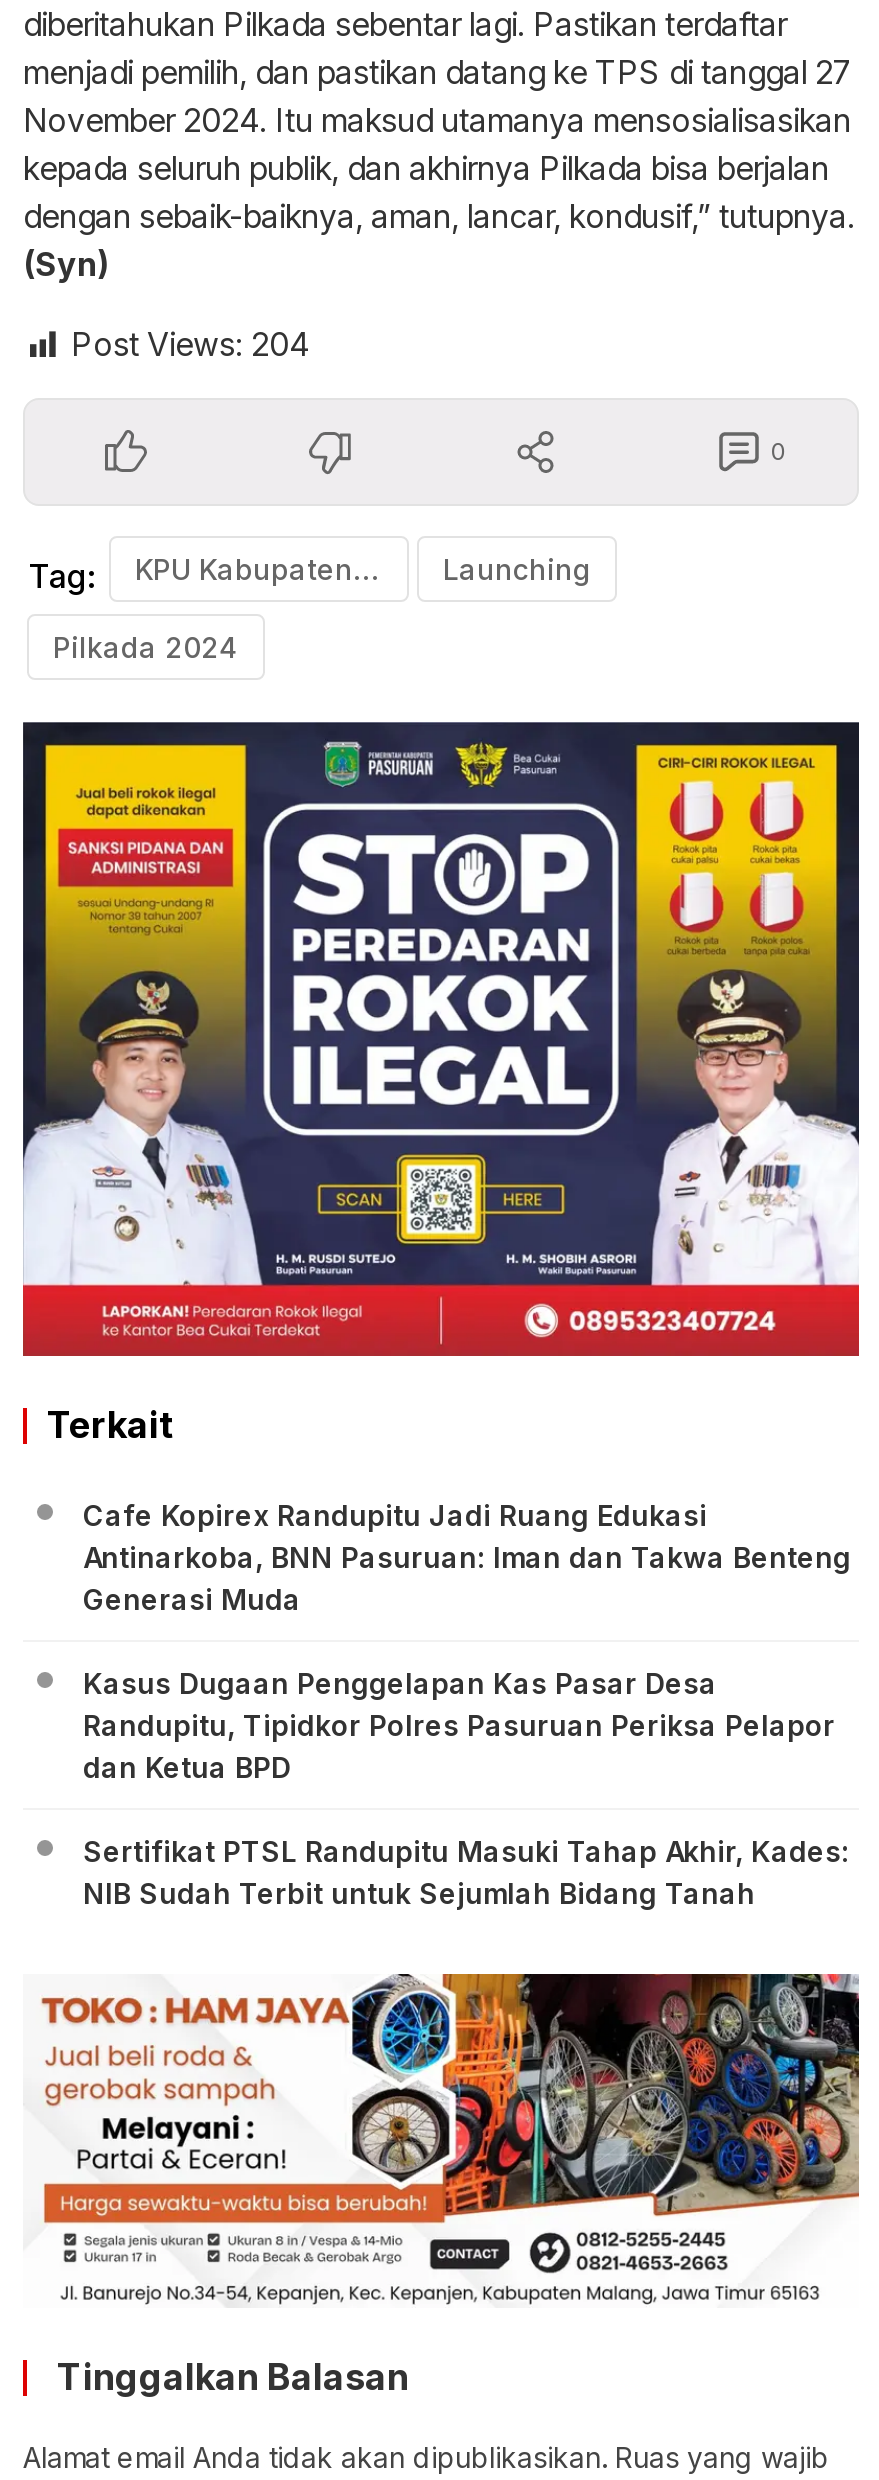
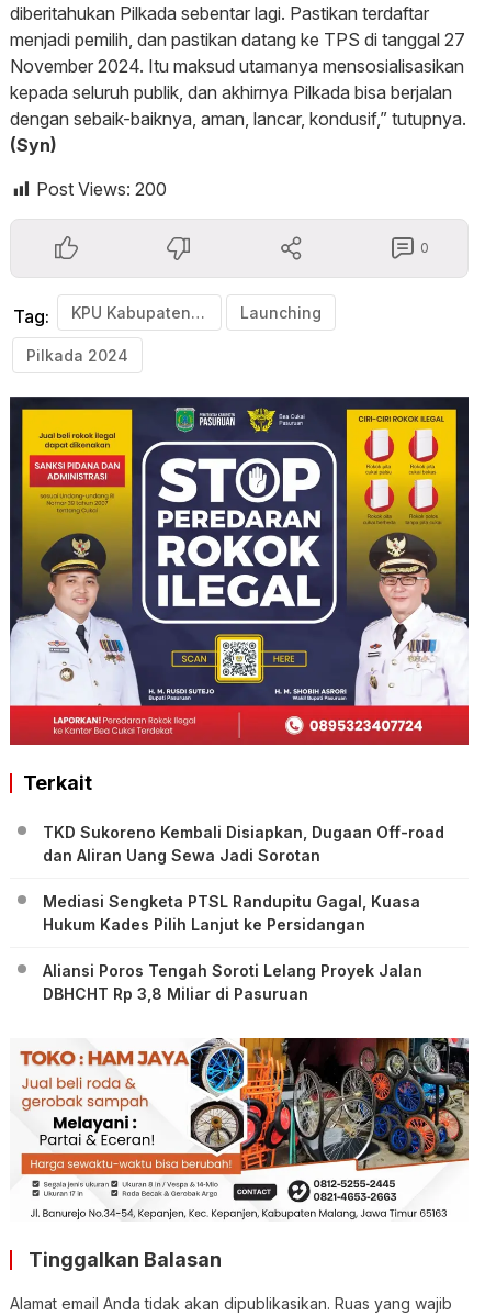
[71,324,311,364] Post Views: 204 -> [36,178,167,200] Post Views: 200
[83,1497,851,1615] Cafe Kopirex Randupitu Jadi Ruang Edukasi | Antinarkoba, BNN Pasuruan: Iman dan Takwa Benteng | Generasi Muda -> [43,822,444,864] TKD Sukoreno Kembali Disiapkan, Dugaan Off-road | dan Aliran Uang Sewa Jadi Sorotan
[83,1665,835,1783] Kasus Dugaan Penggelapan Kas Pasar Desa | Randupitu, Tipidkor Polres Pasuruan Periksa Pelapor | dan Ketua BPD -> [43,892,420,933] Mediasi Sengketa PTSL Randupitu Gagal, Kuasa | Hukum Kades Pilih Lanjut ke Persidangan
[83,1833,849,1909] Sertifikat PTSL Randupitu Masuki Tahap Akhir, Kades: | NIB Sudah Terbit untuk Sejumlah Bidang Tanah -> [43,961,422,1003] Aliansi Poros Tengah Soroti Lelang Proyek Jalan | DBHCHT Rp 3,8 Miliar di Pasuruan

